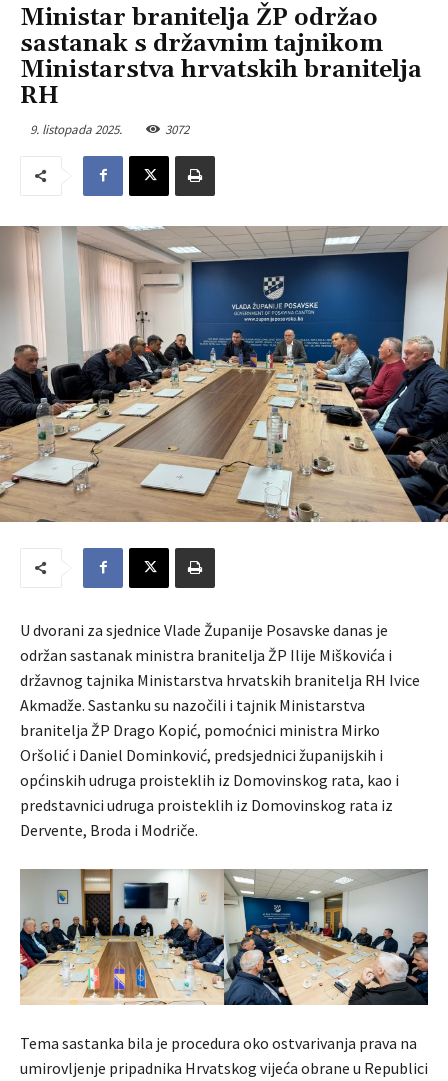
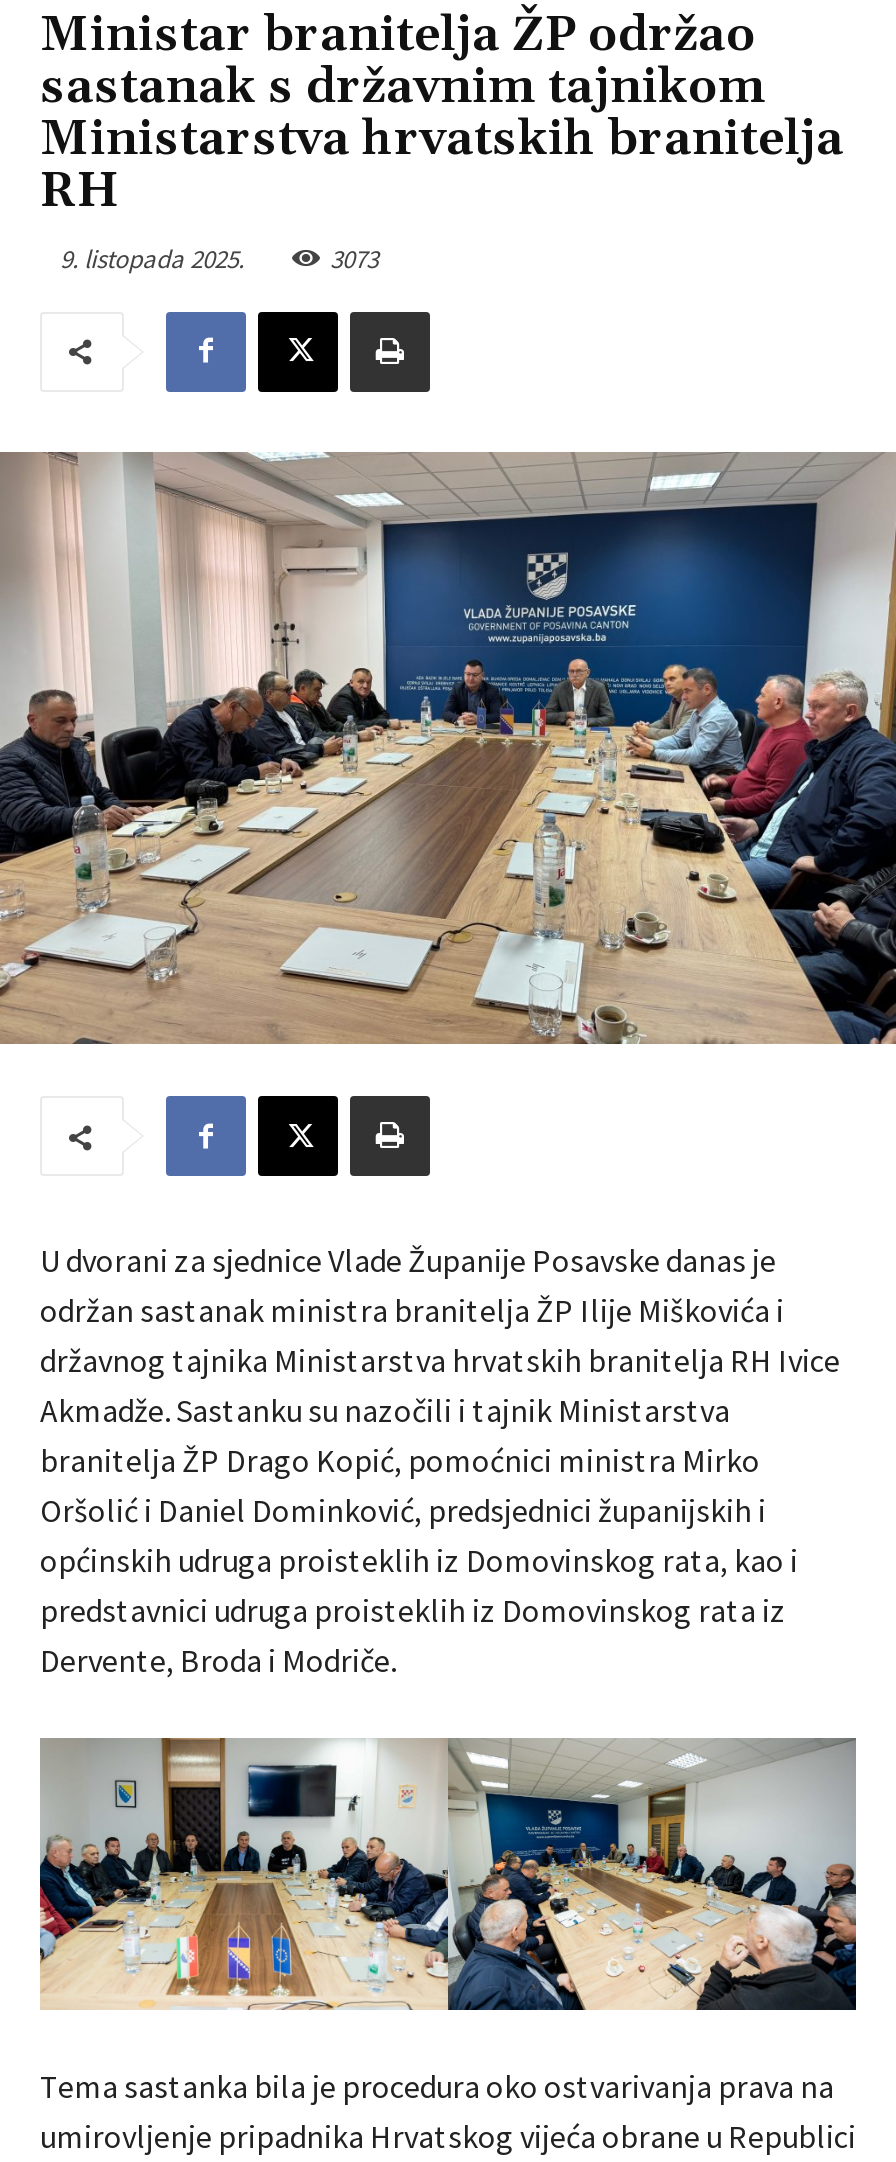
[165,121,189,138] 3072 -> [330,242,378,276] 3073

